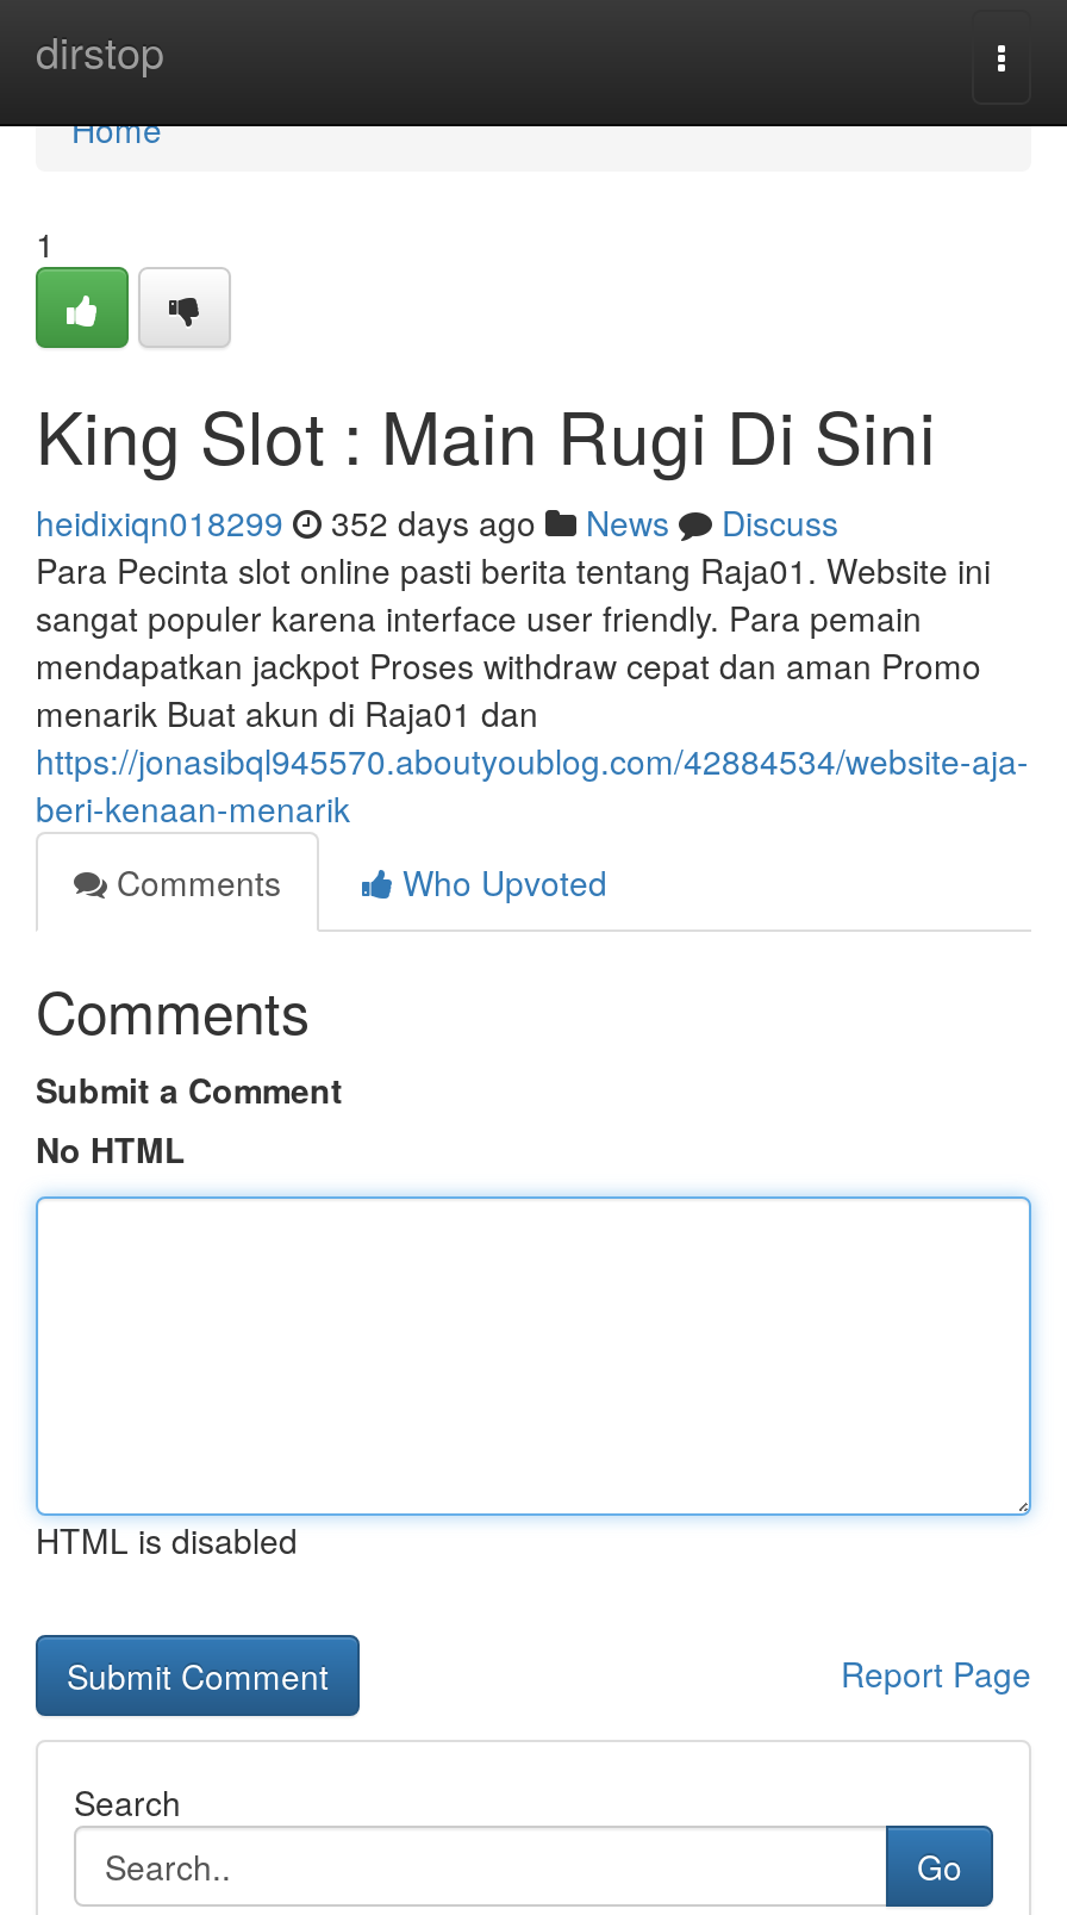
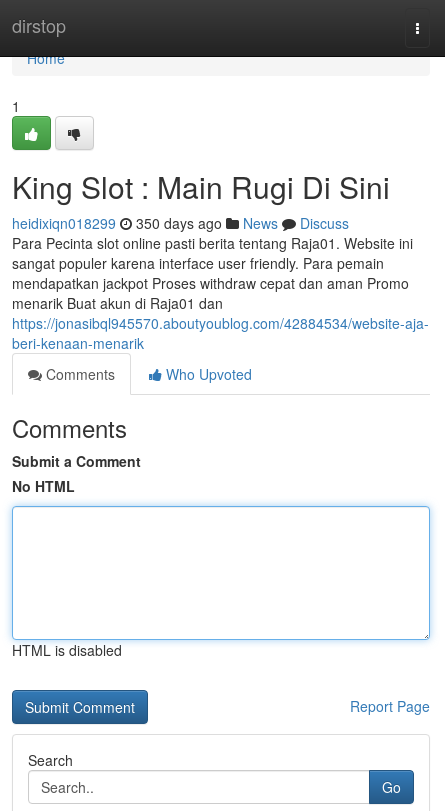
[36,498,838,546] heidixiqn018299 352 days ago News Discuss -> [12,213,349,233] heidixiqn018299 350 days ago News Discuss

